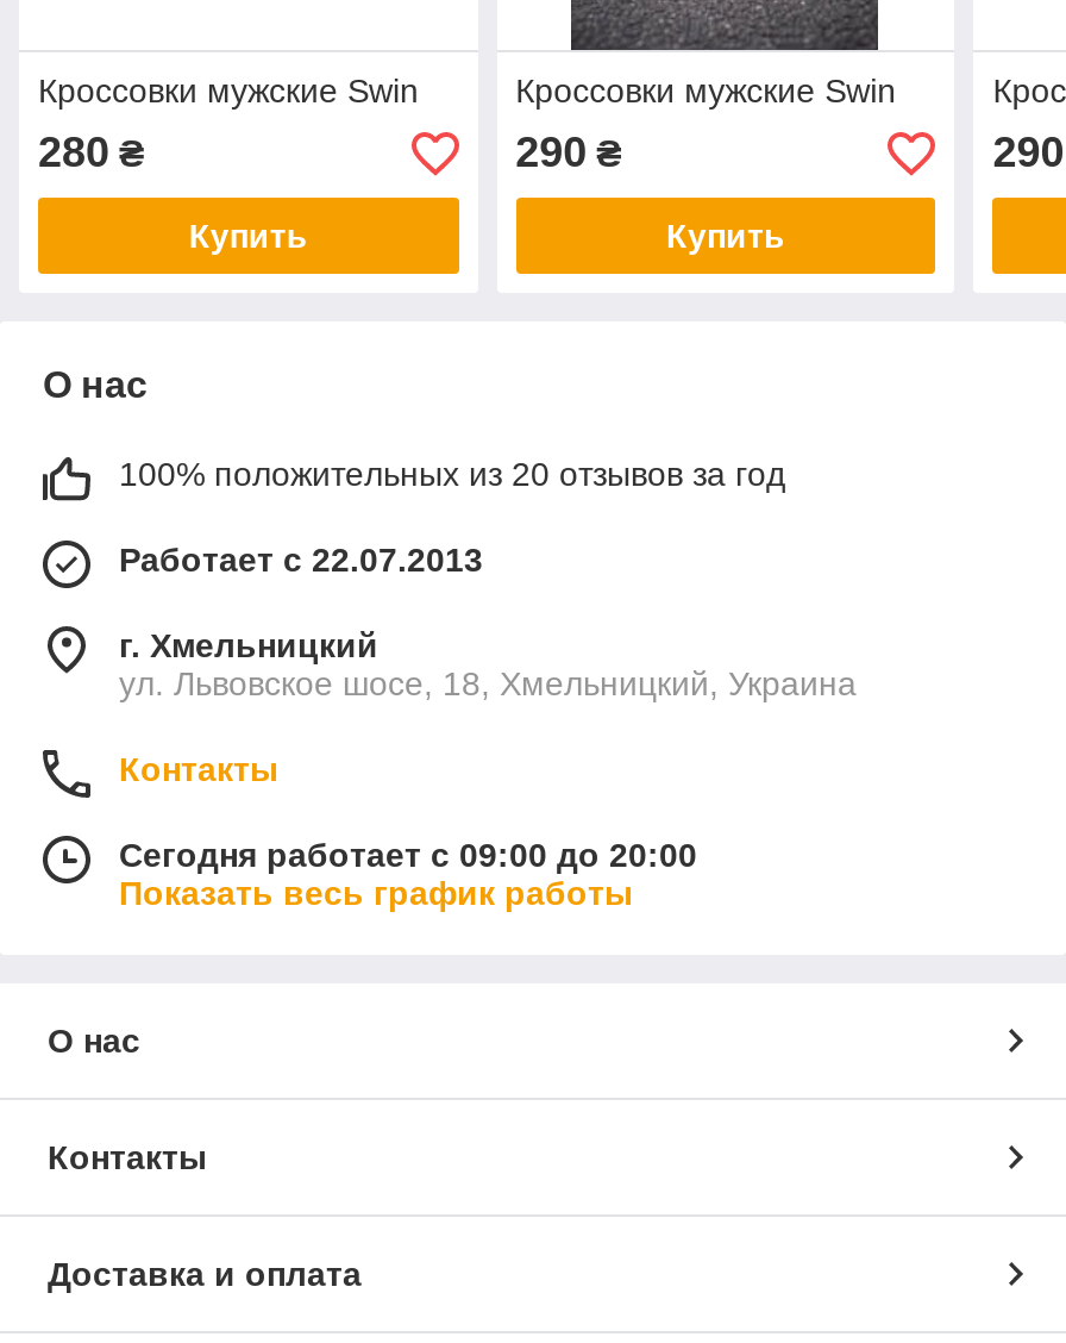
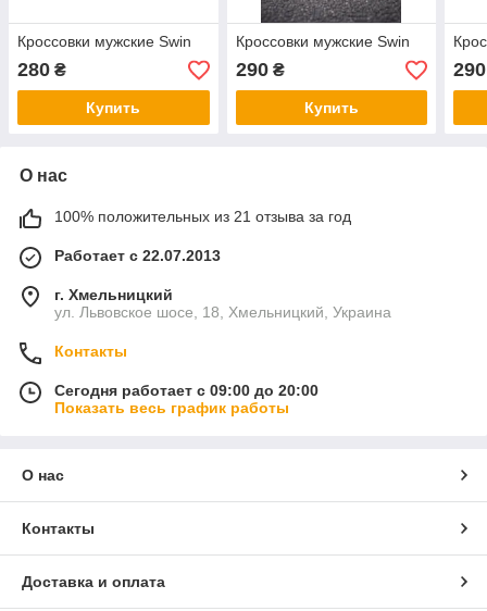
[119,456,785,494] 100% положительных из 20 отзывов за год -> [54,208,351,225] 100% положительных из 21 отзыва за год

